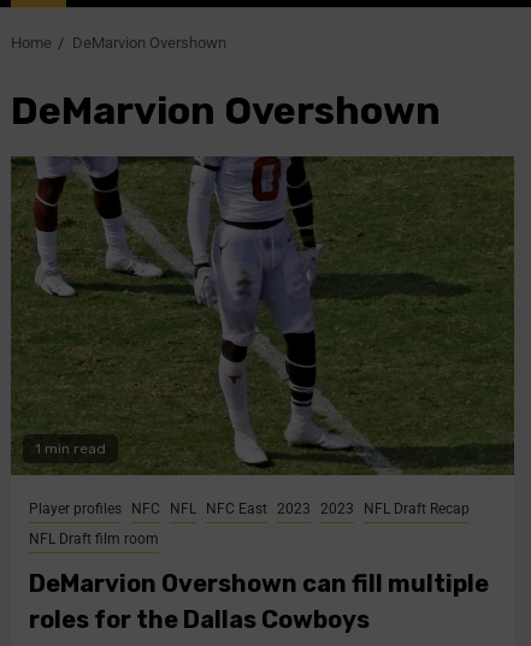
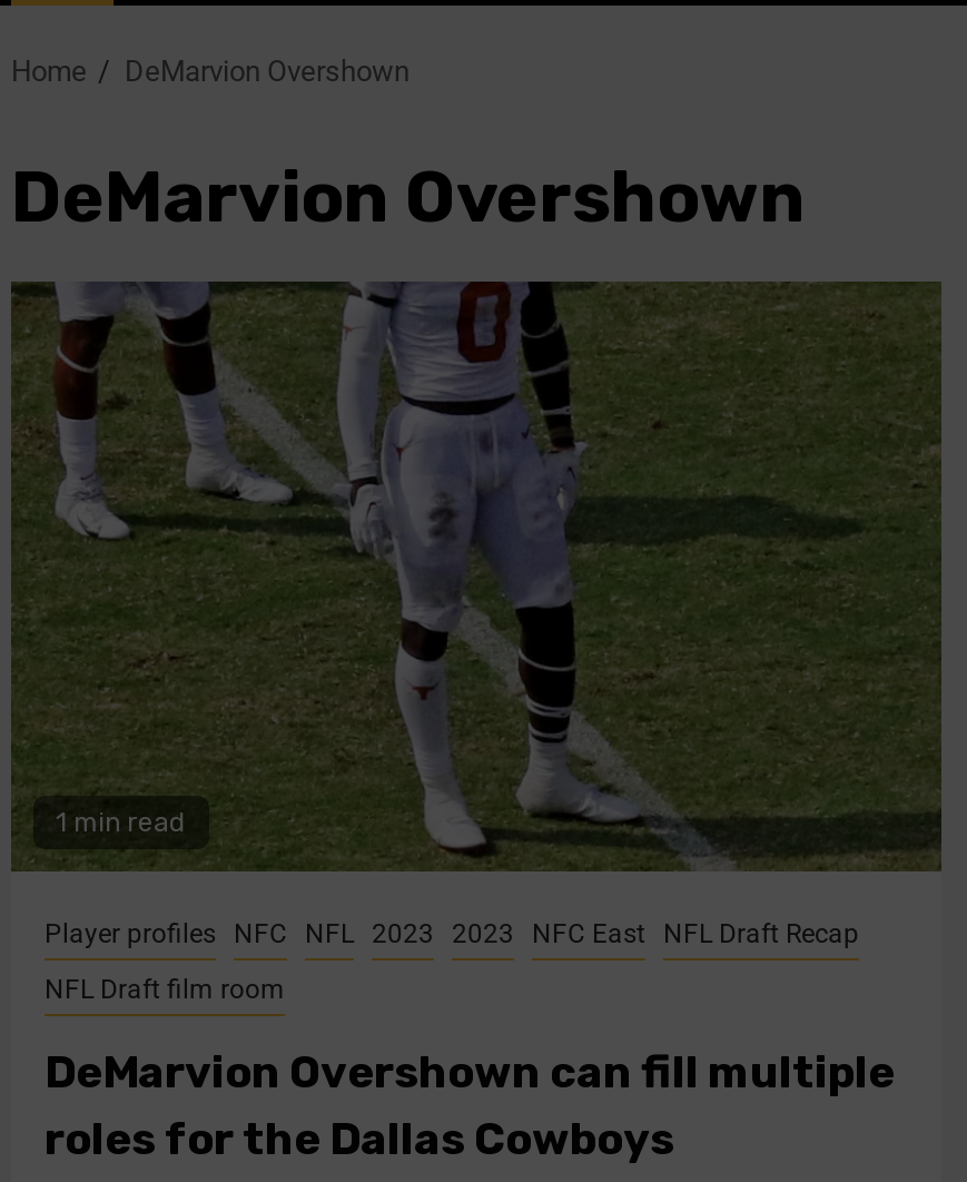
[29,500,470,517] Player profiles NFC NFL NFC East 2023 2023 NFL Draft Recap -> [45,918,859,949] Player profiles NFC NFL 2023 2023 NFC East NFL Draft Recap

